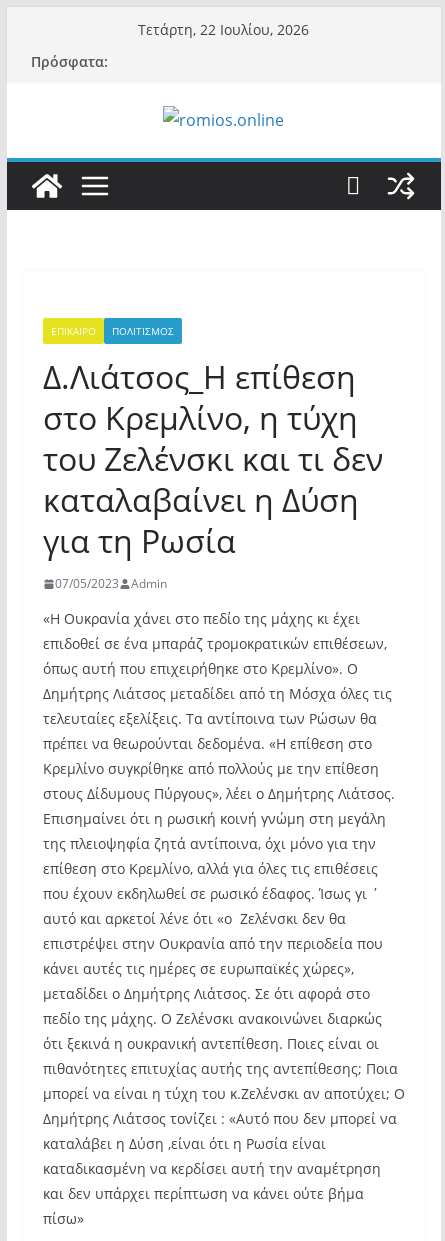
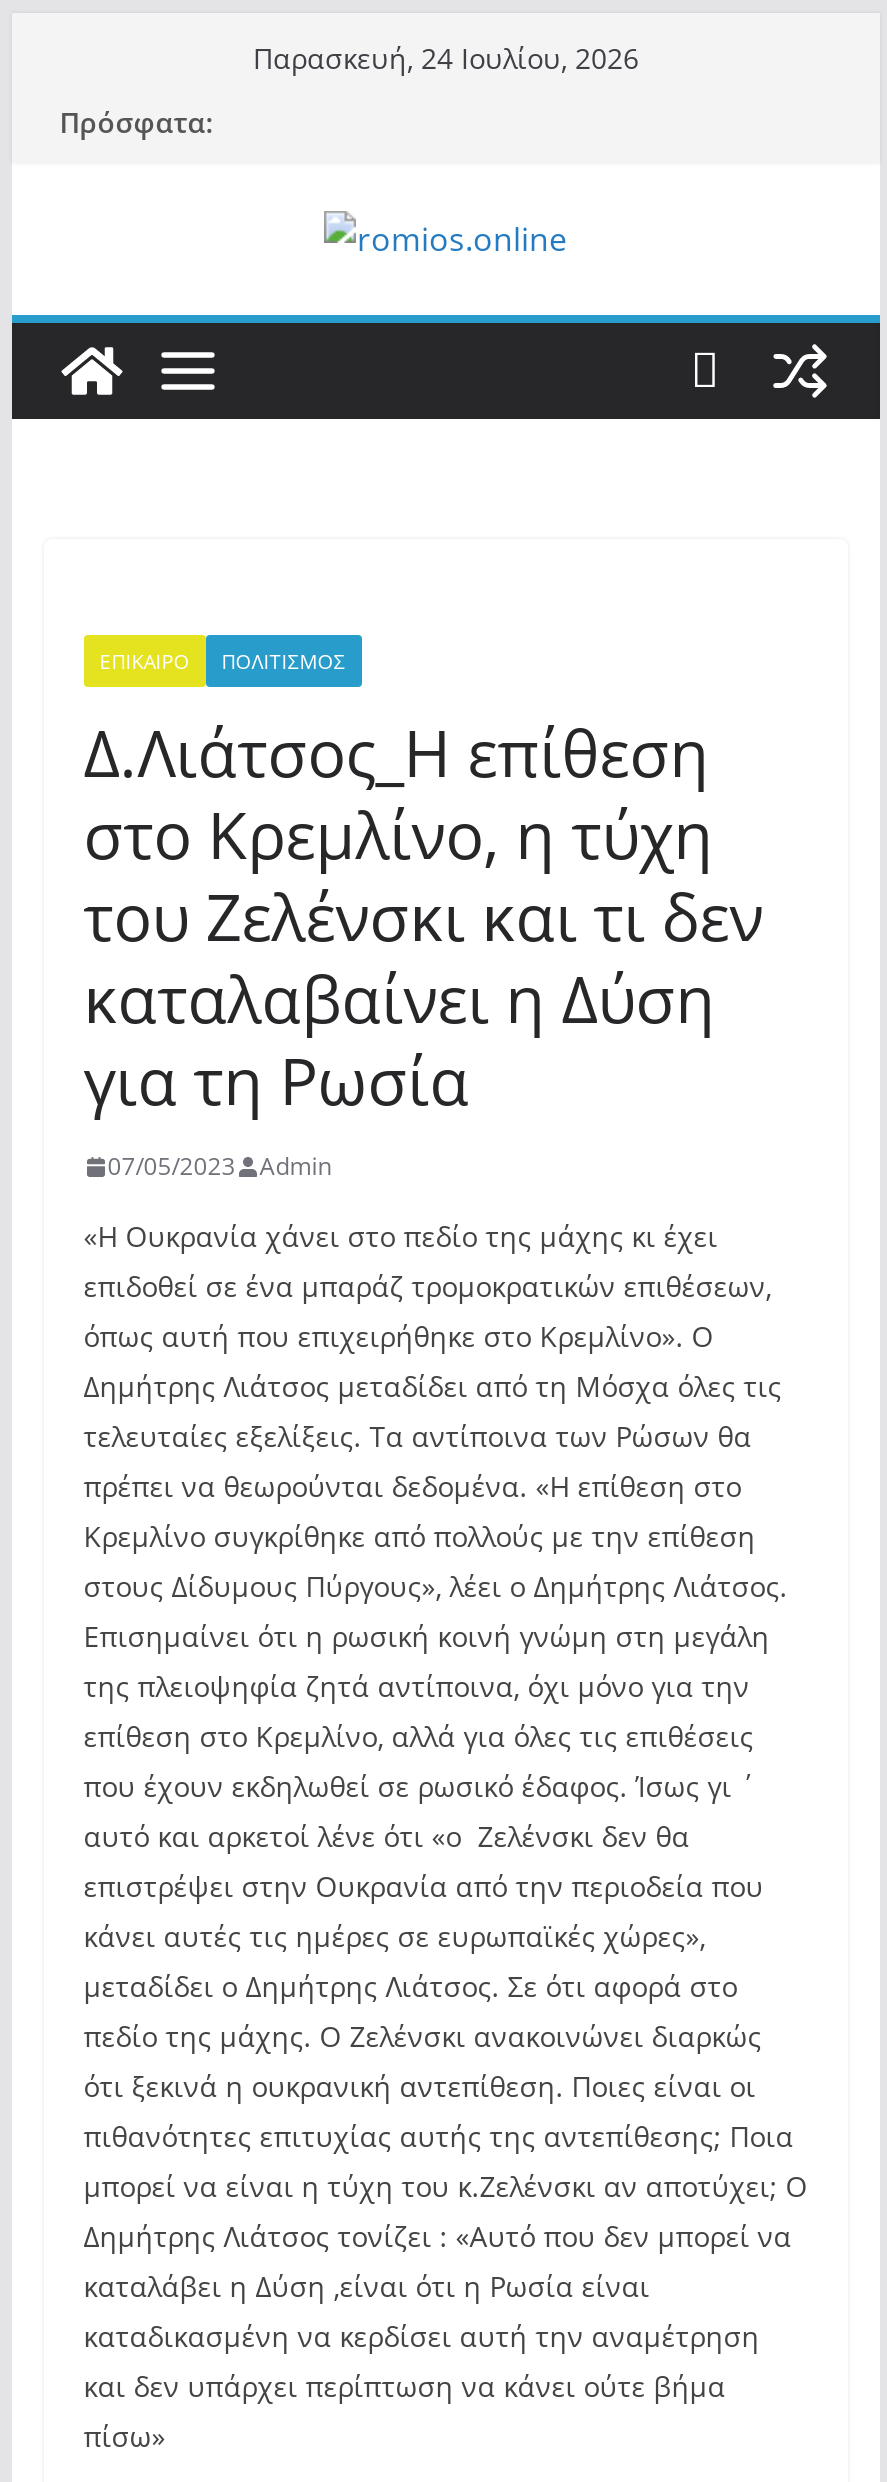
[138,20,309,39] Τετάρτη, 22 Ιουλίου, 2026 -> [253,39,639,77] Παρασκευή, 24 Ιουλίου, 2026

